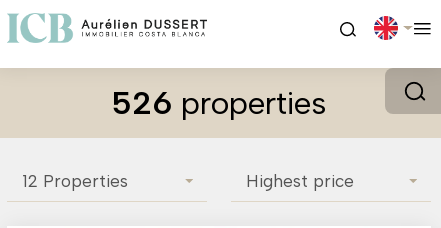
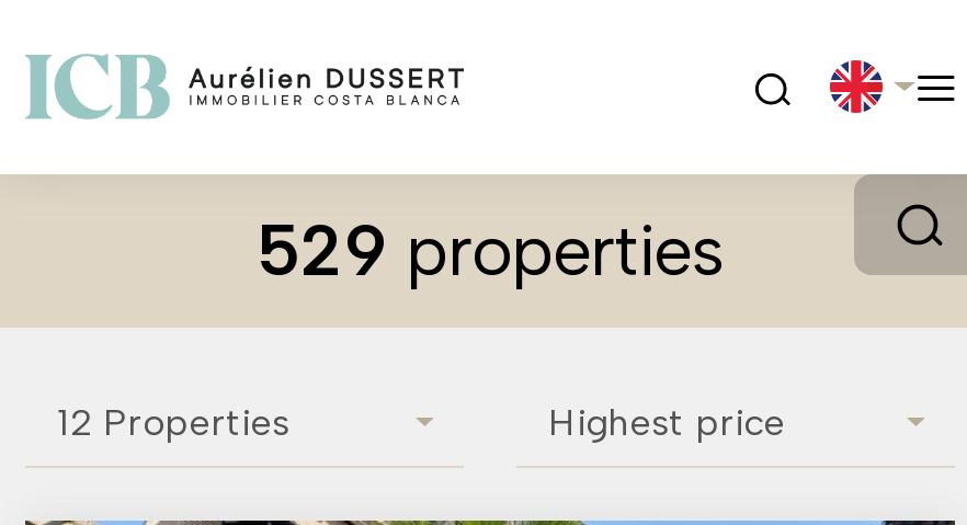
[112,84,326,122] 526 properties -> [257,209,724,293] 529 properties

